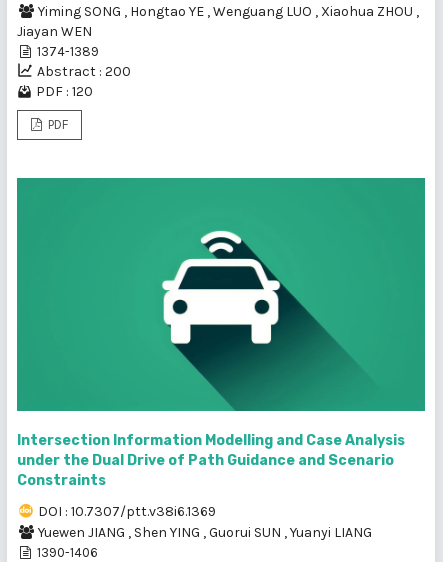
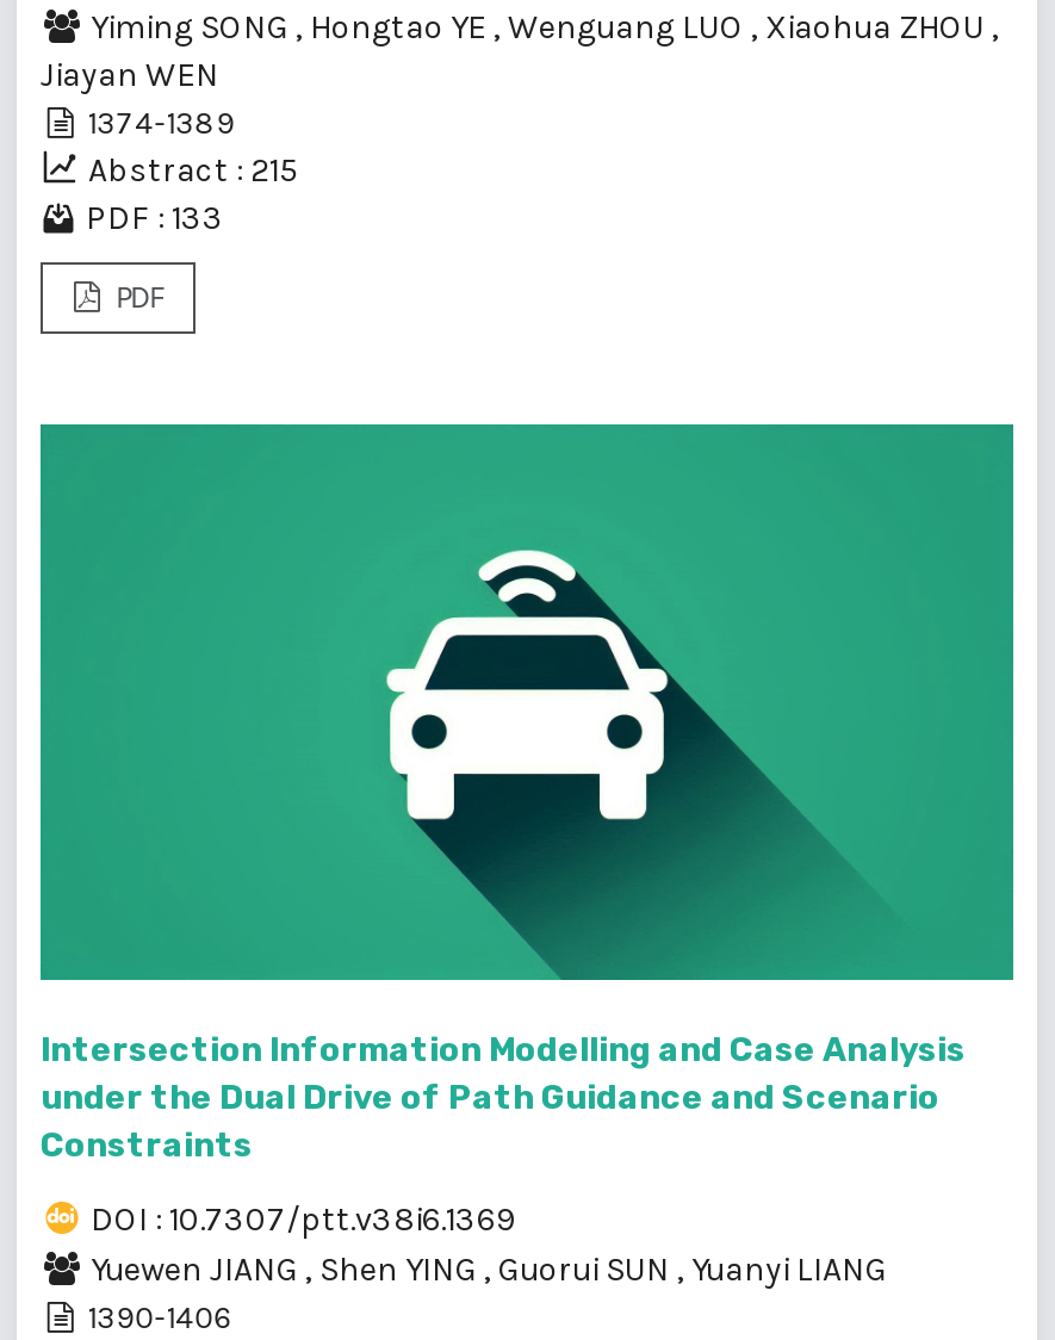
[37,63,131,80] Abstract : 200 -> [88,150,298,190] Abstract : 215
[36,83,93,100] PDF : 120 -> [86,197,224,238] PDF : 133

